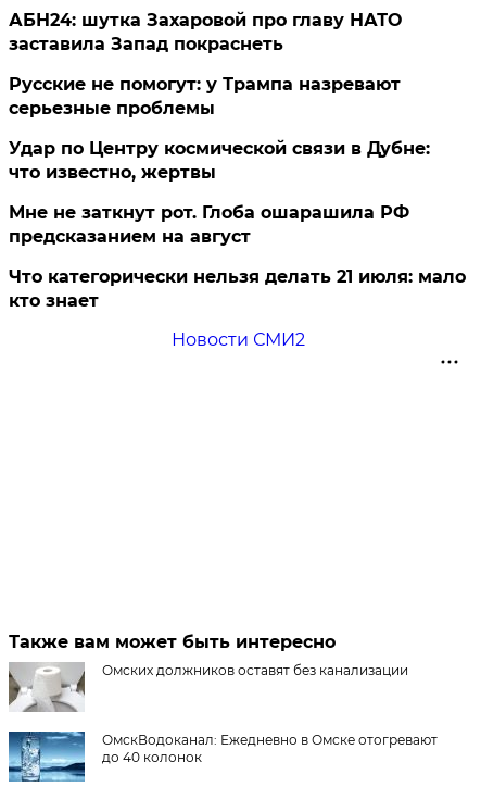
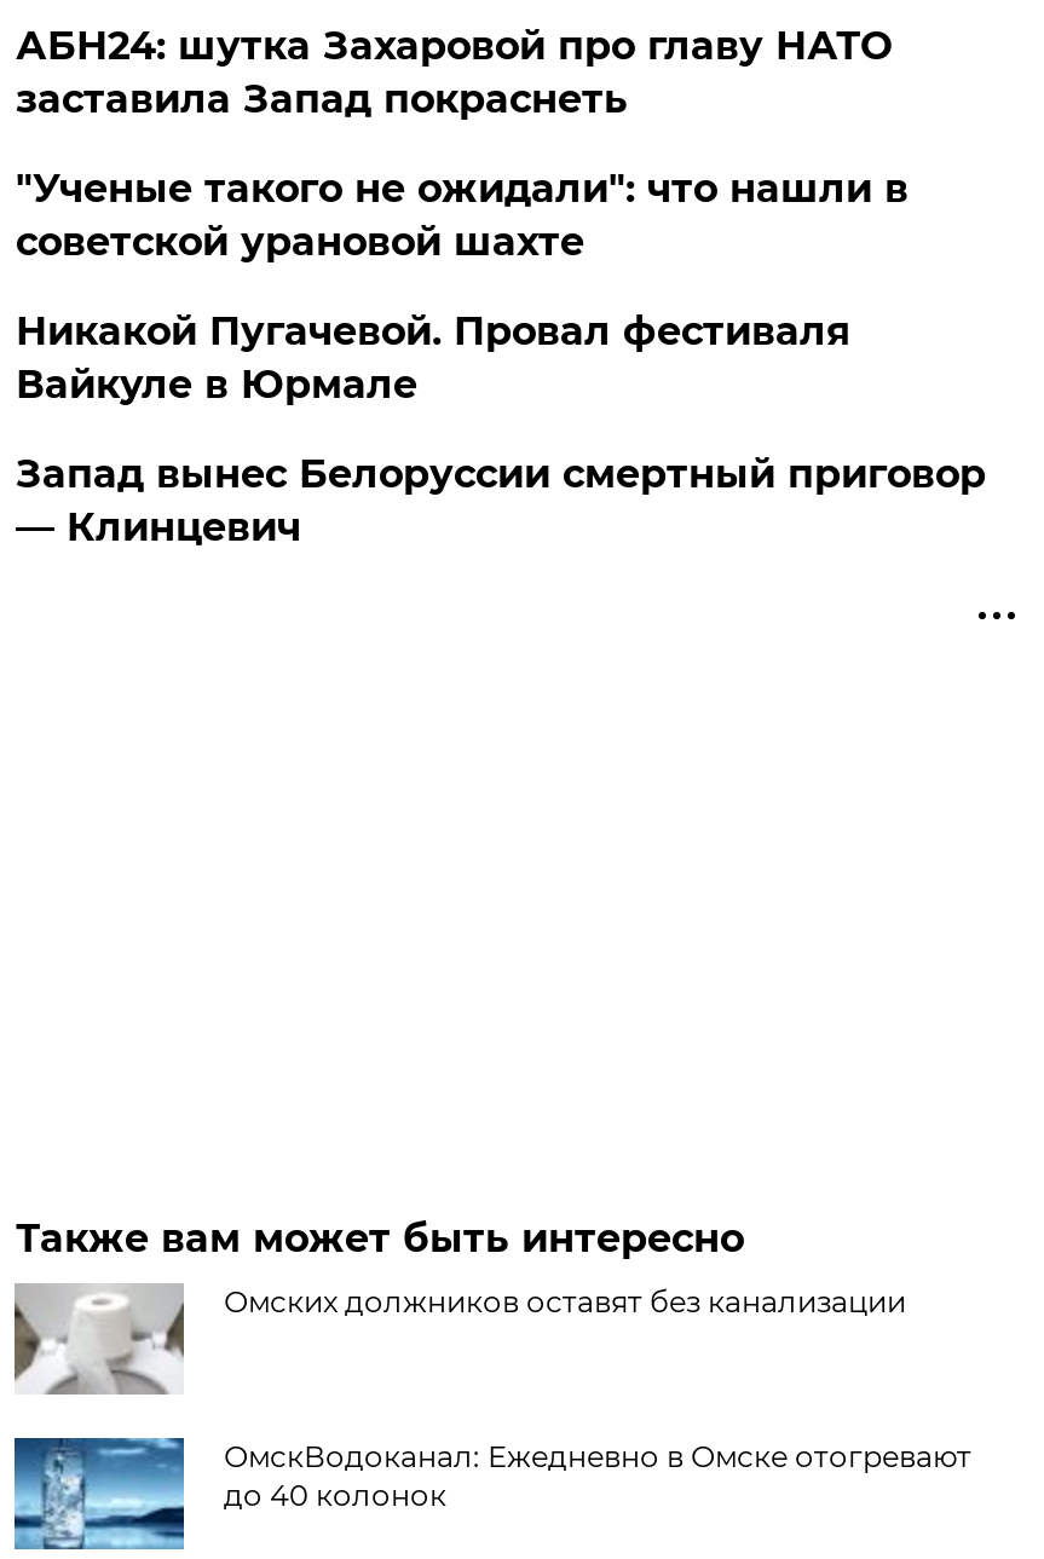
[9,73,466,350] Русские не помогут: у Трампа назревают | серьезные проблемы | Удар по Центру космической связи в Дубне: | что известно, жертвы | Мне не заткнут рот. Глоба ошарашила РФ | предсказанием на август | Что категорически нельзя делать 21 июля: мало | кто знает | Новости СМИ2 -> [15,165,986,549] "Ученые такого не ожидали": что нашли в | советской урановой шахте | Никакой Пугачевой. Провал фестиваля | Вайкуле в Юрмале | Запад вынес Белоруссии смертный приговор | — Клинцевич

